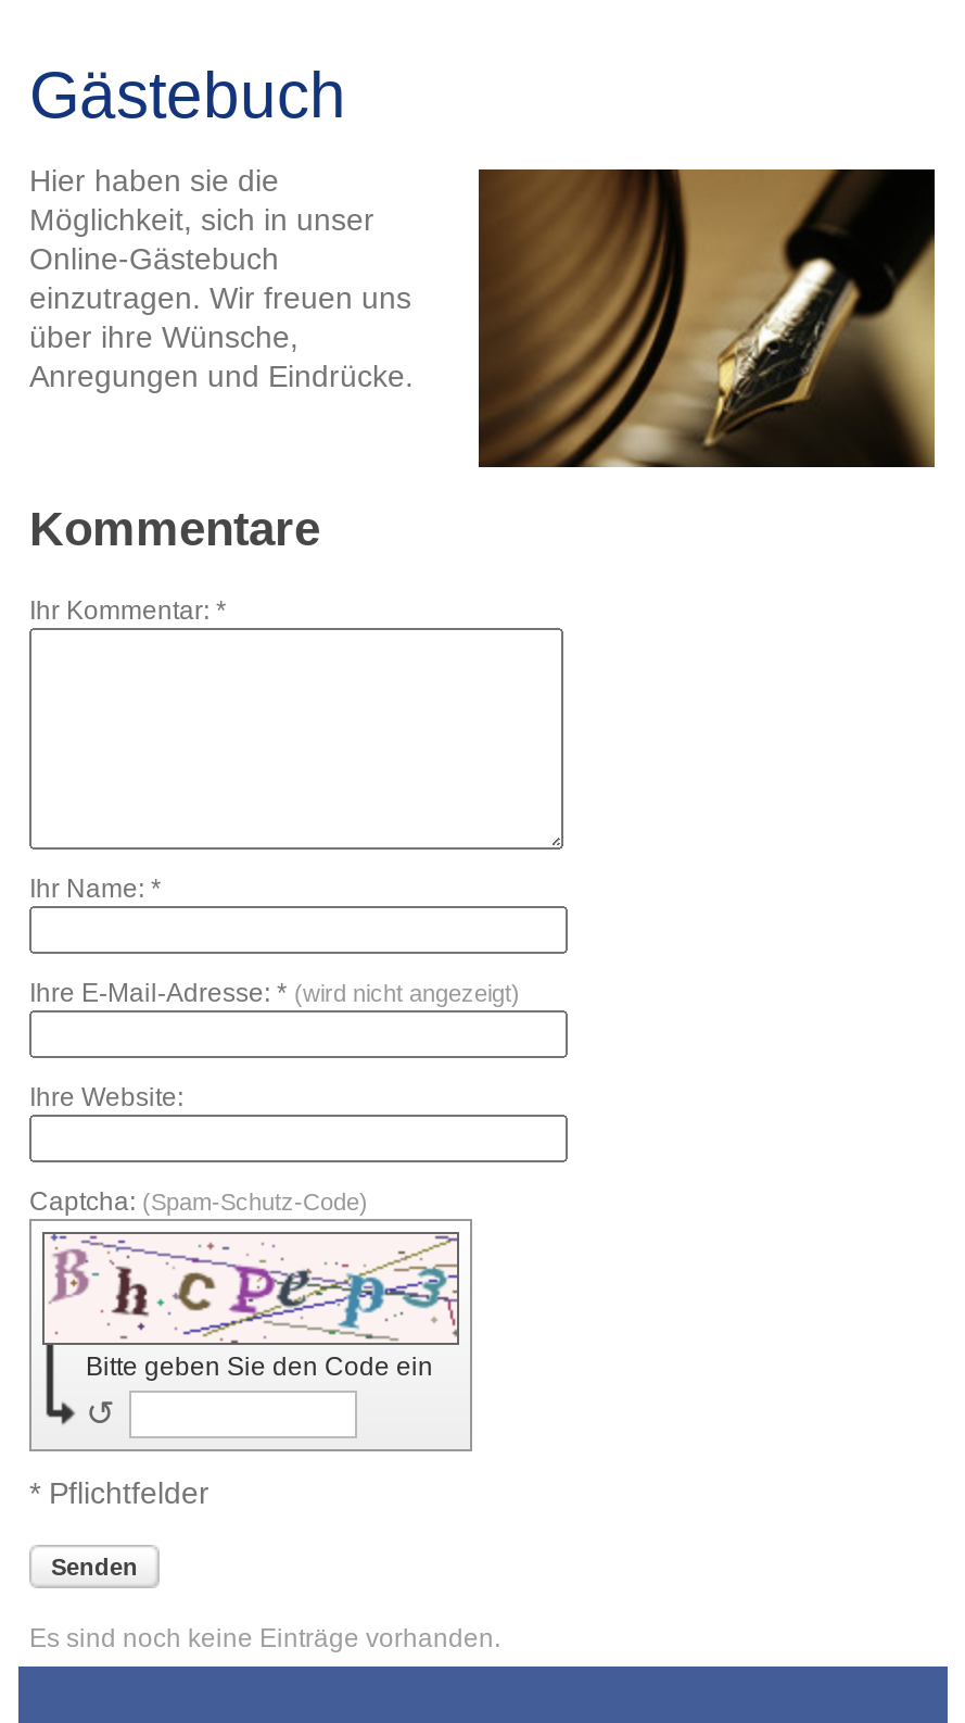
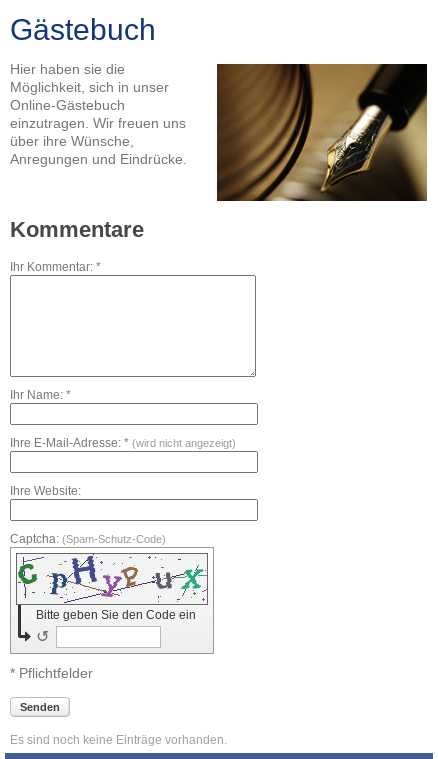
[45,1234,457,1345] [image] -> [18,554,206,603] [image]

